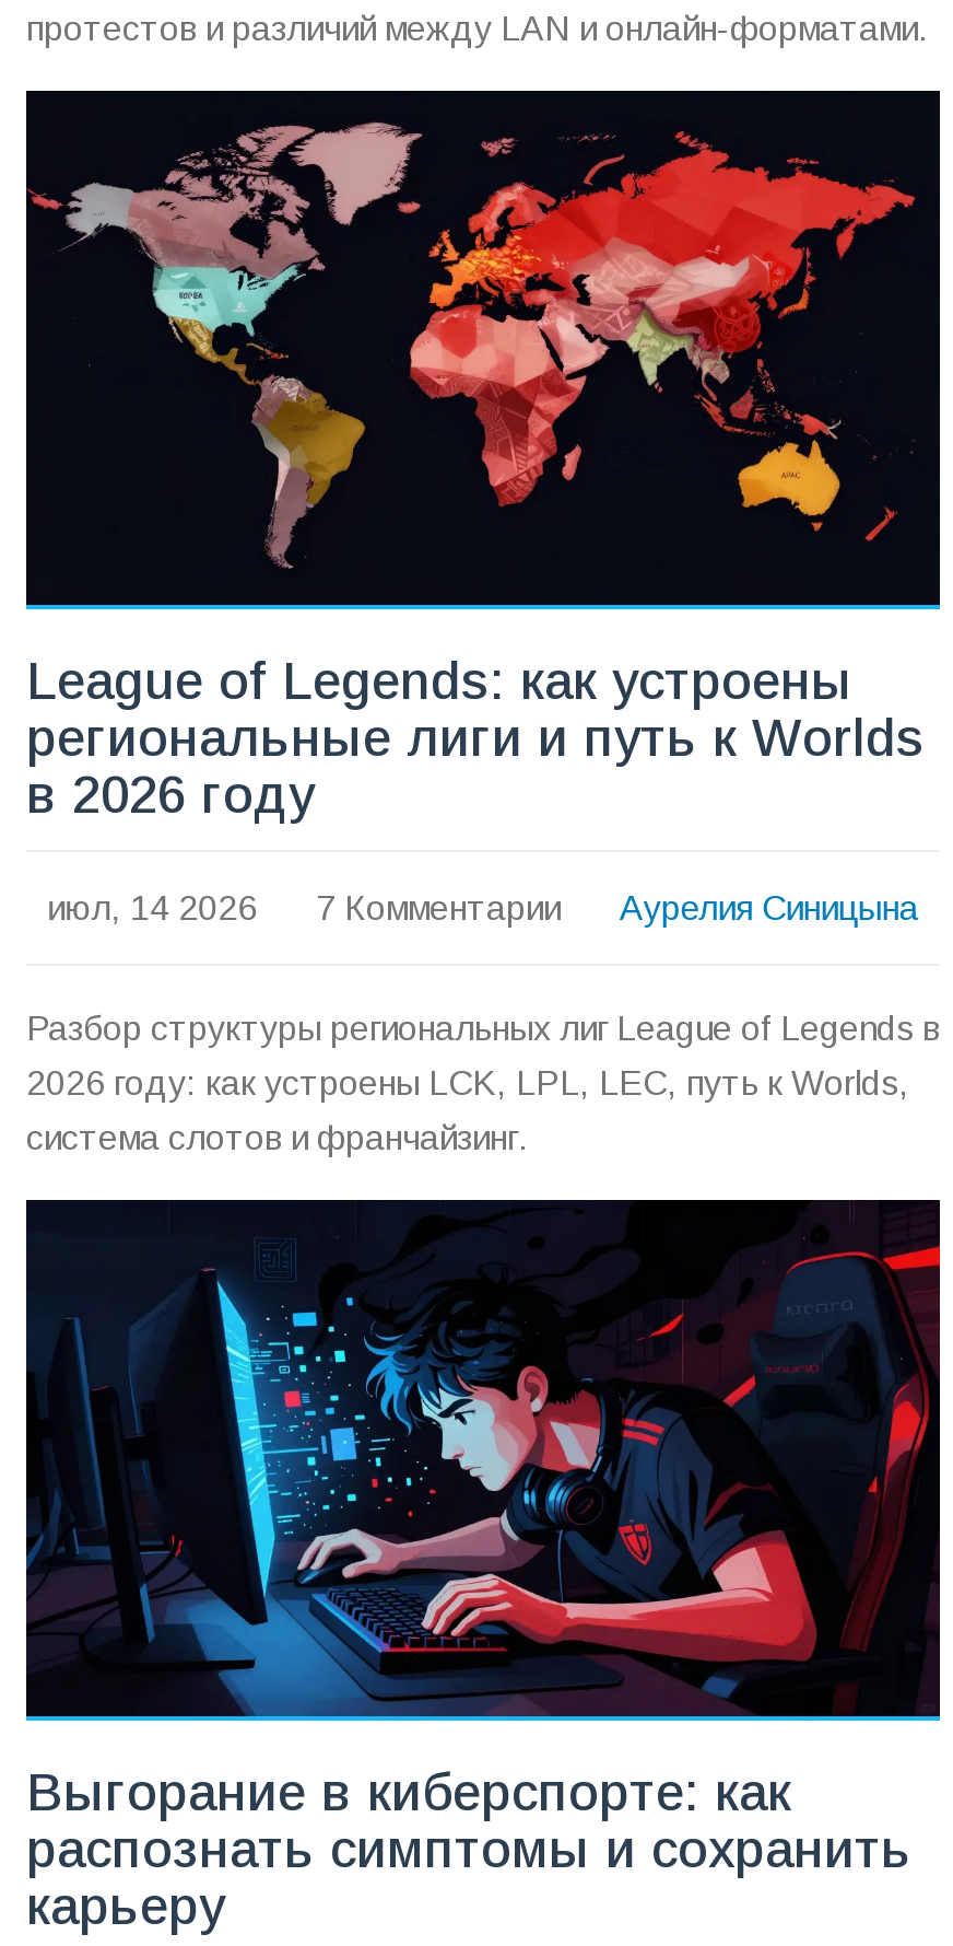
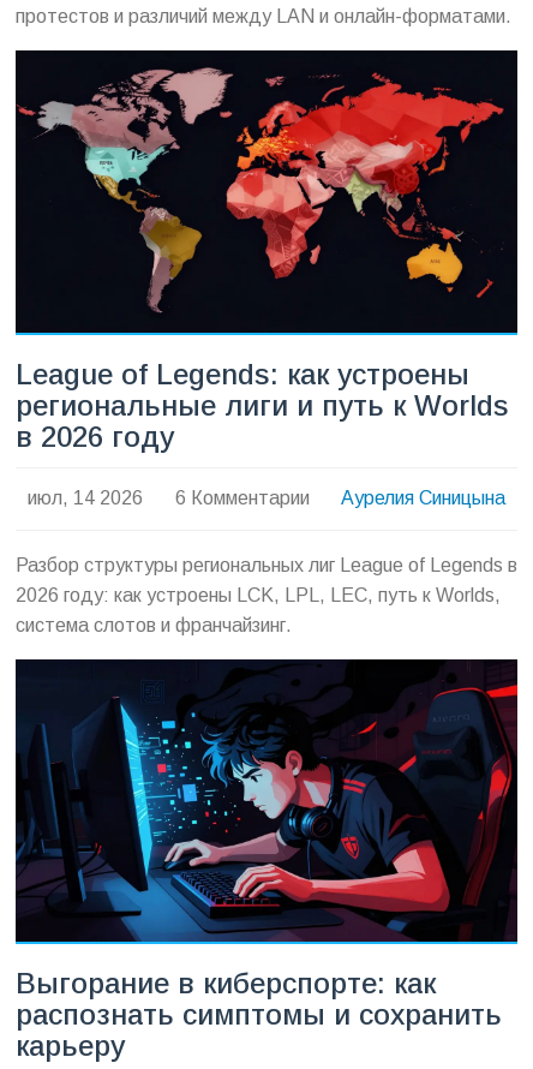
[47,889,919,926] июл, 14 2026 7 Комментарии Аурелия Синицына -> [27,488,506,508] июл, 14 2026 6 Комментарии Аурелия Синицына

